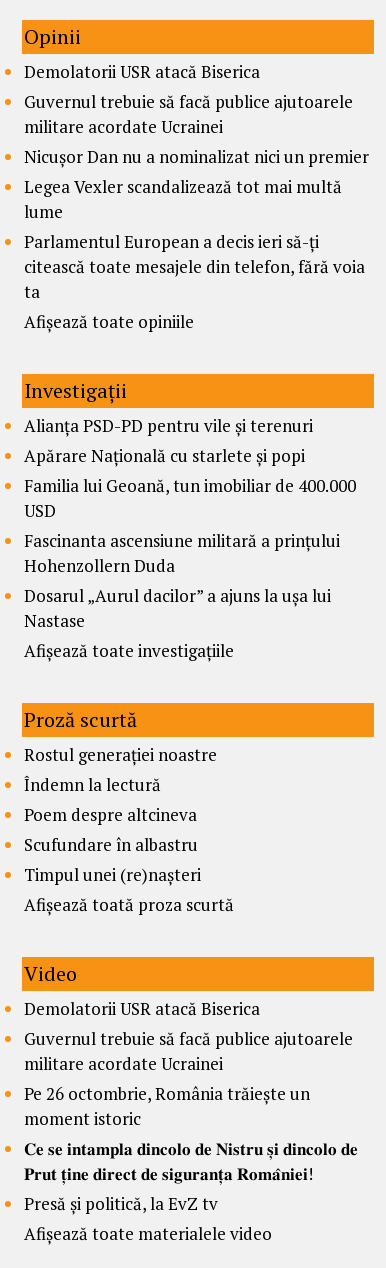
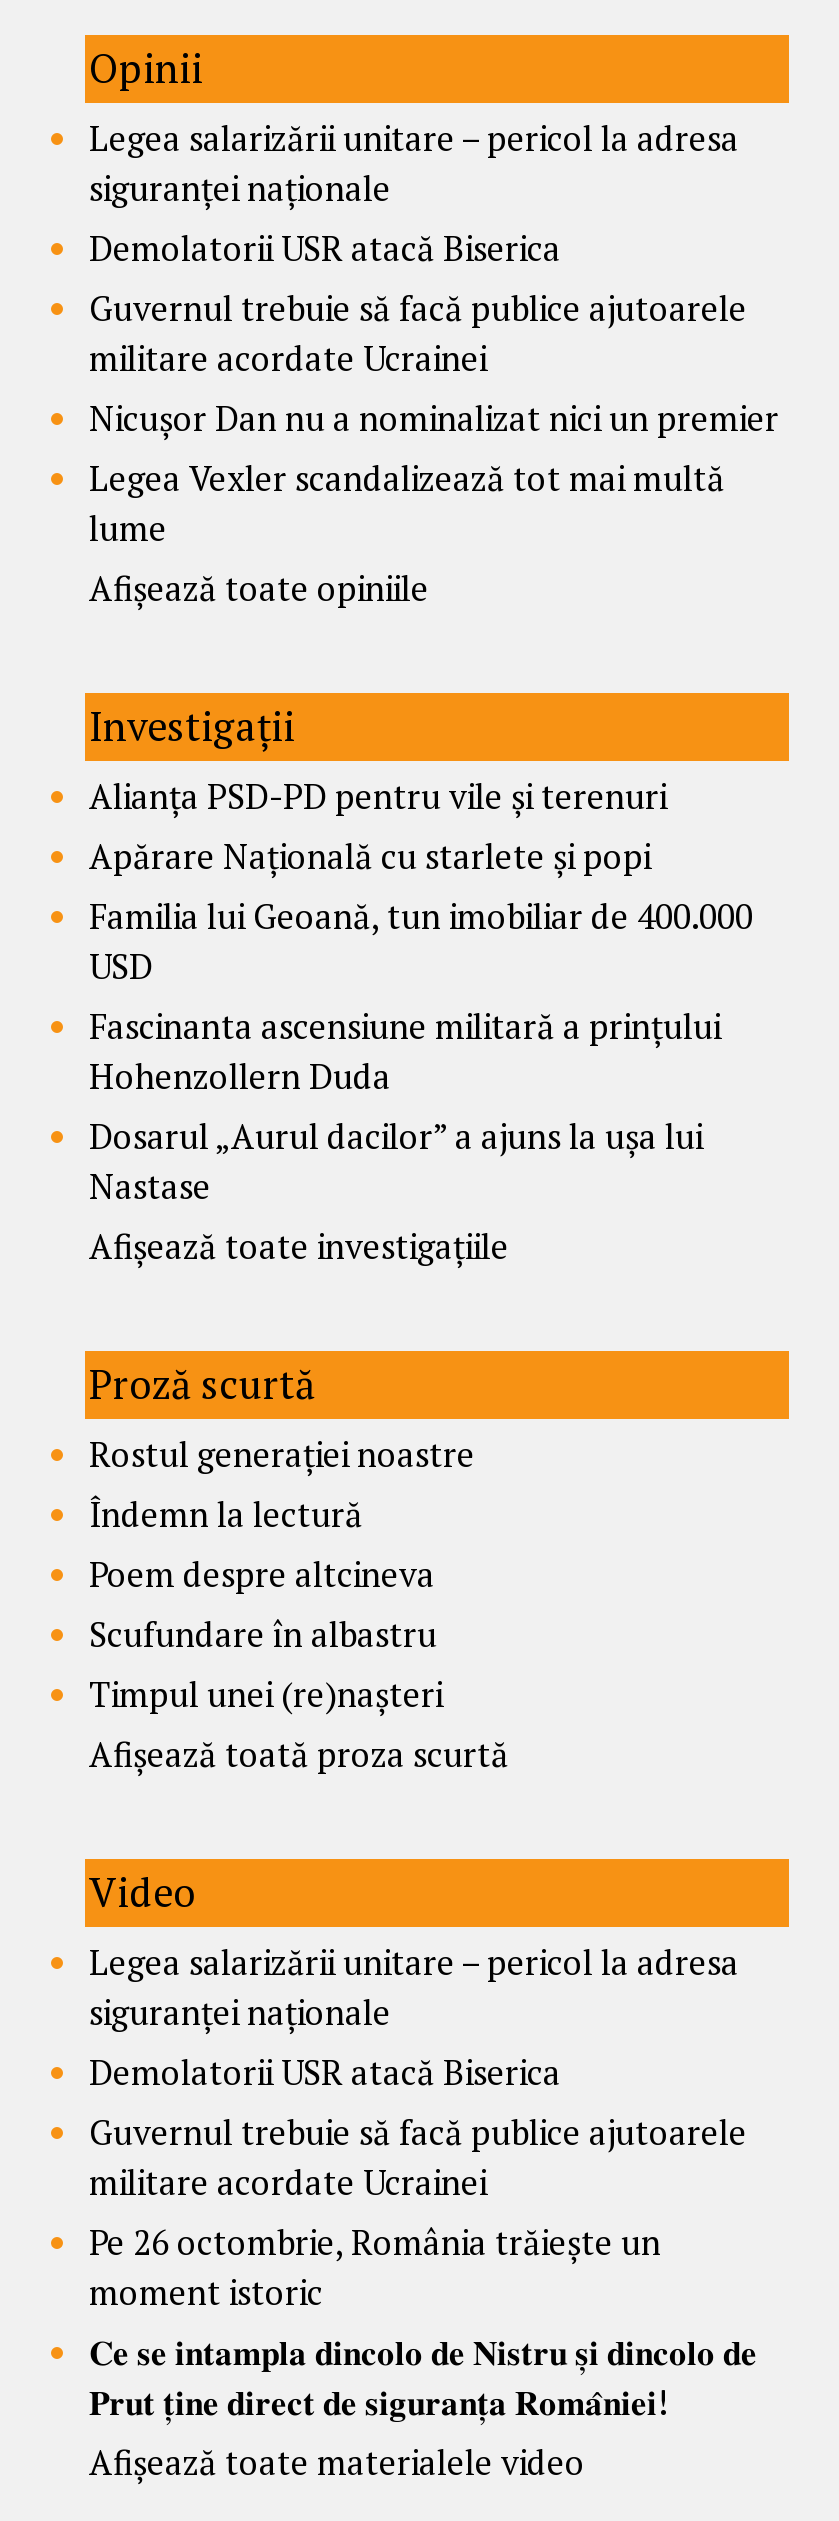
none -> [89,115,739,211] Legea salarizării unitare – pericol la adresa | siguranței naționale
moved [24,60,369,223] -> [89,225,779,551]: Demolatorii USR atacă Biserica | Guvernul trebuie să facă publice ajutoarele | militare acordate Ucrainei | Nicușor Dan nu a nominalizat nici un premier | Legea Vexler scandalizează tot mai multă | lume
[24,230,365,303] Parlamentul European a decis ieri să-ți | citească toate mesajele din telefon, fără voia | ta -> none
moved [24,310,356,987] -> [89,565,753,1919]: Afișează toate opiniile | Investigații | Alianța PSD-PD pentru vile și terenuri | ... | Afișează toată proza scurtă | Video
none -> [89,1939,739,2035] Legea salarizării unitare – pericol la adresa | siguranței naționale
moved [24,997,353,1130] -> [89,2049,747,2315]: Demolatorii USR atacă Biserica | Guvernul trebuie să facă publice ajutoarele | militare acordate Ucrainei | Pe 26 octombrie, România trăiește un | moment istoric
[24,1192,218,1215] Presă și politică, la EvZ tv -> none

